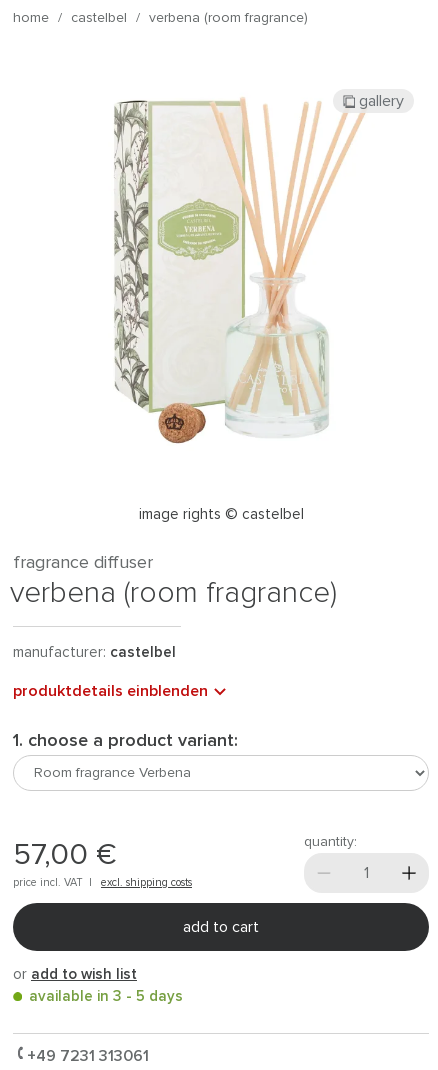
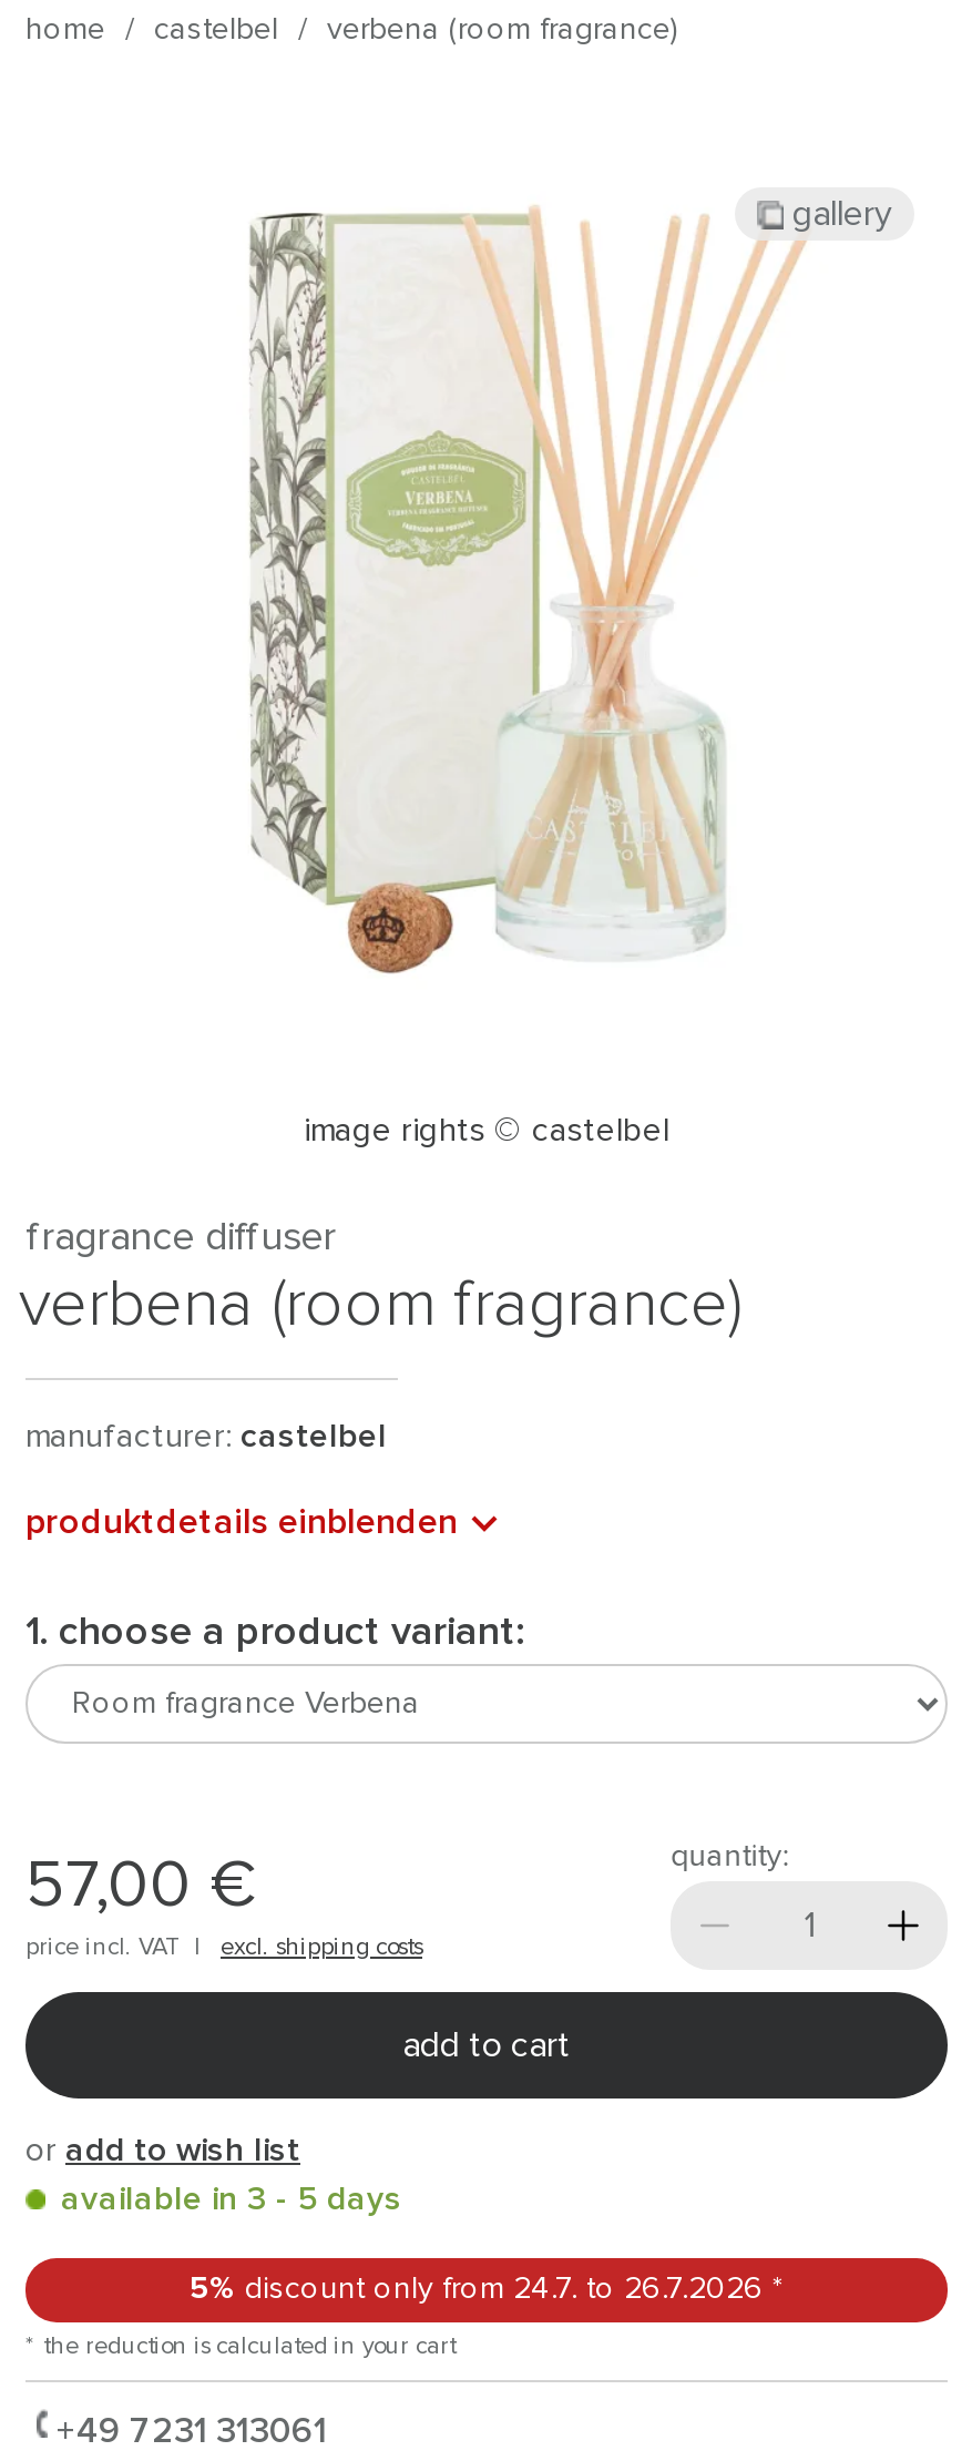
none -> [25,2274,784,2358] 5% discount only from 24.7. to 26.7.2026 * | * the reduction is calculated in your cart

